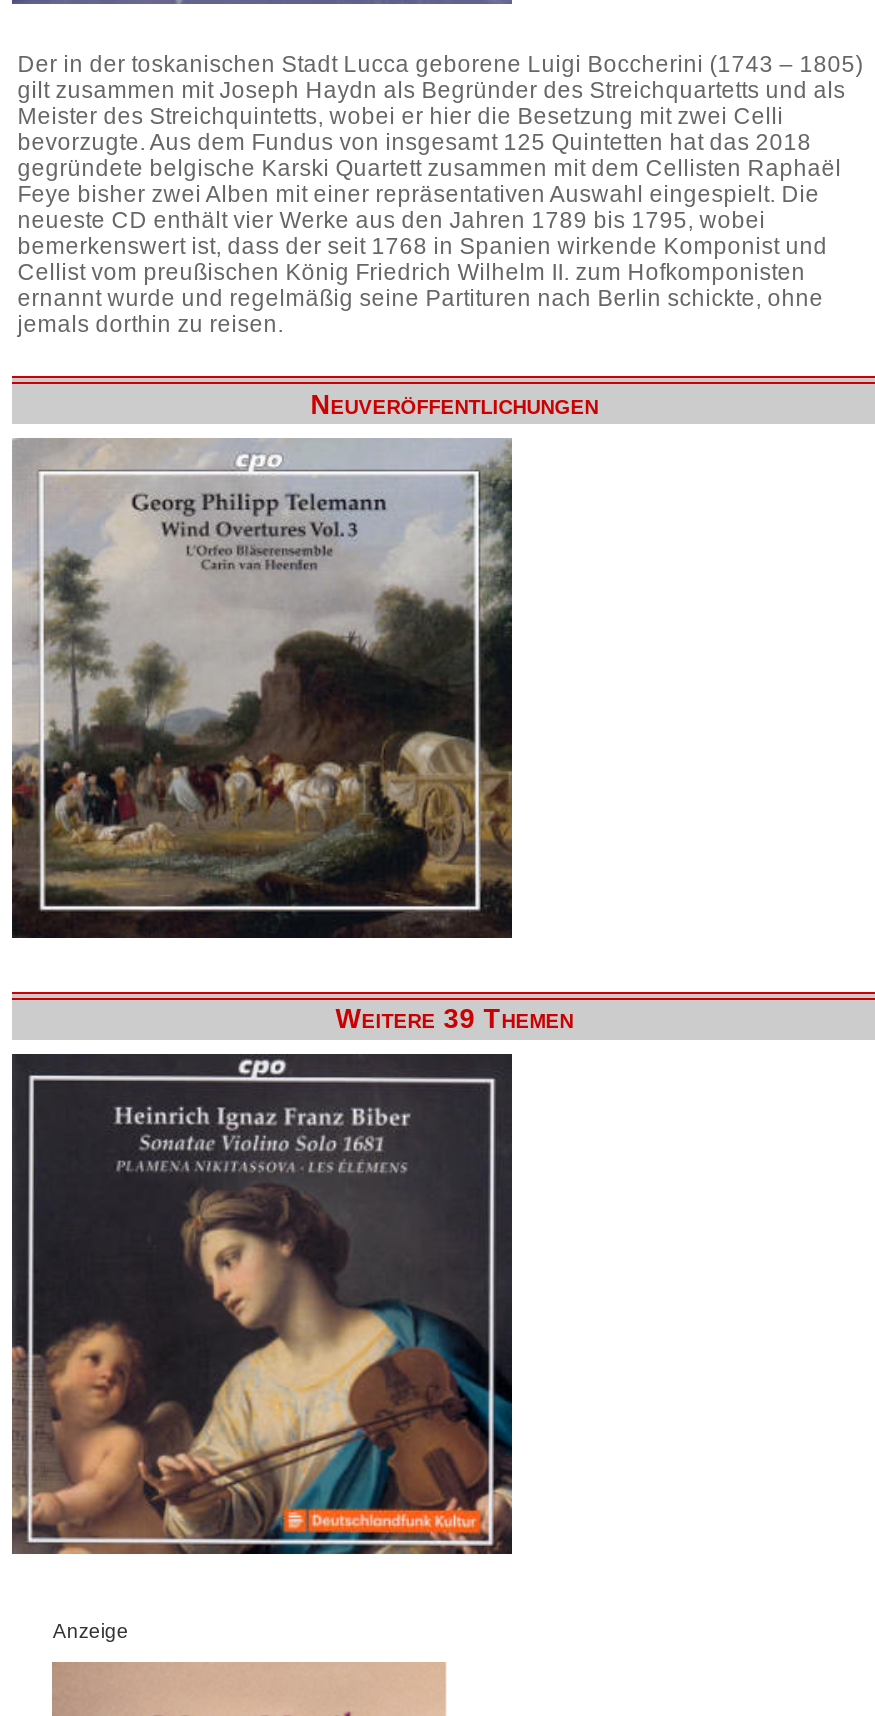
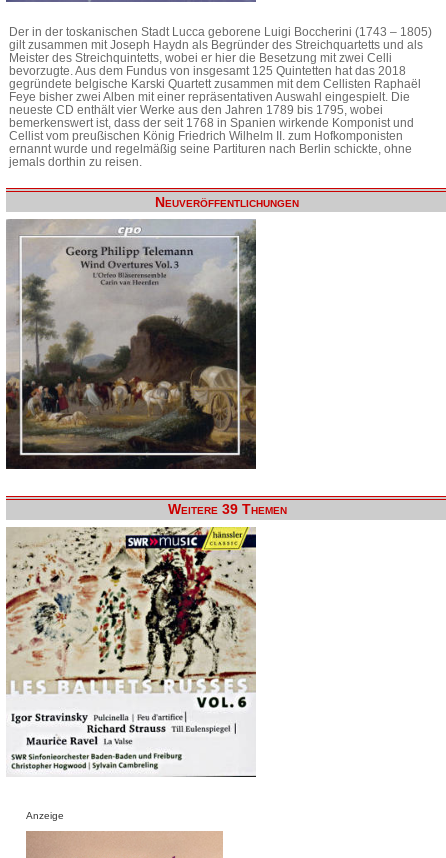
[10,1052,514,1556] [image] -> [5,526,257,777] [image]

